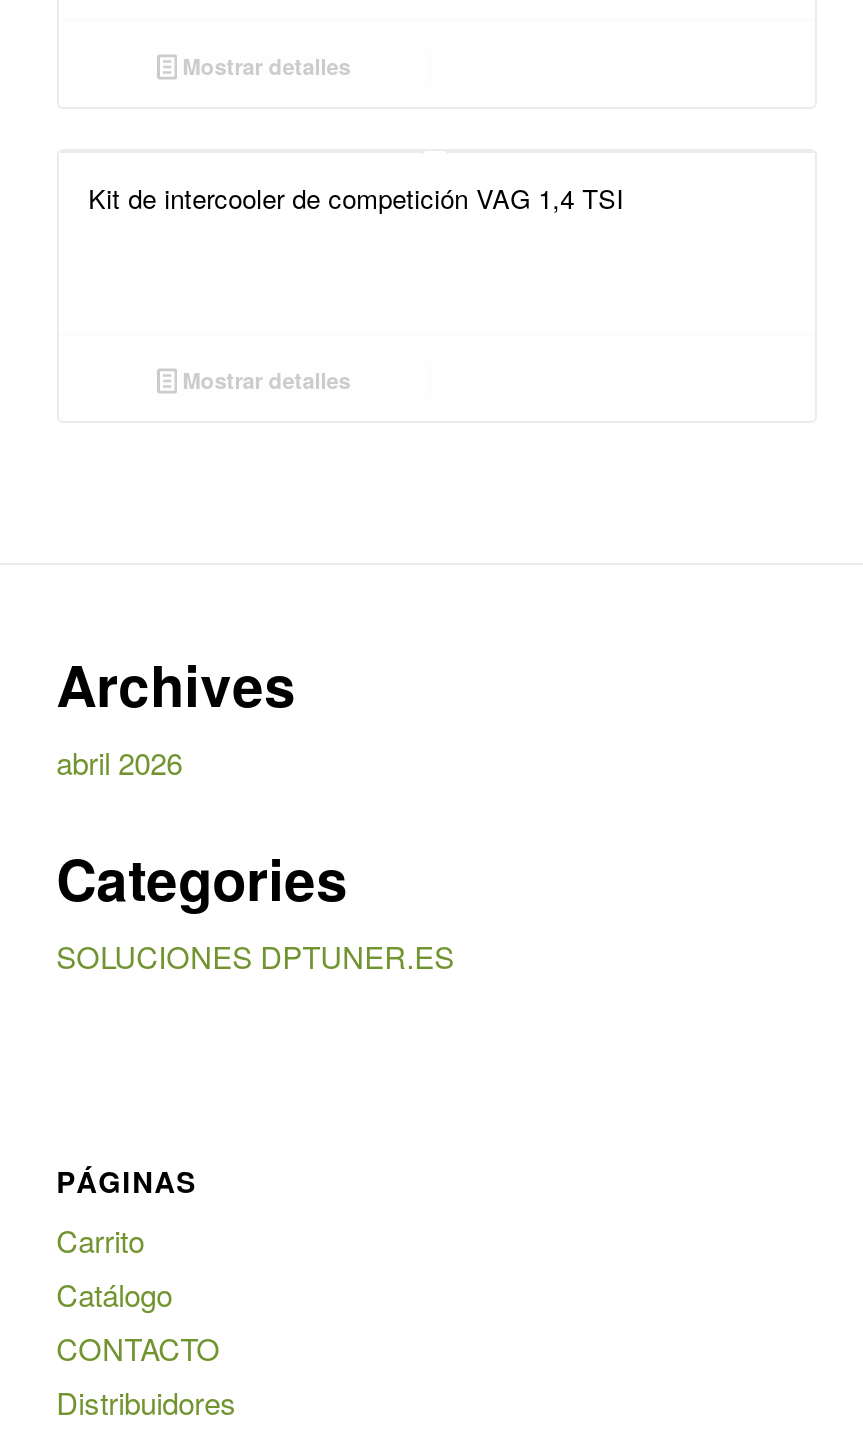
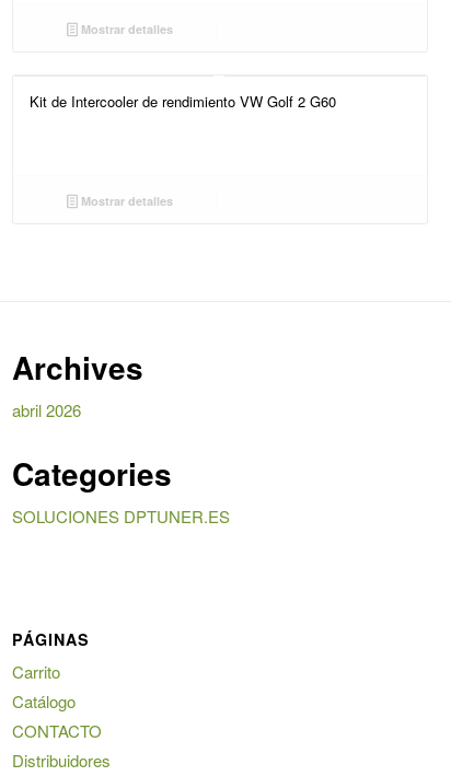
[88,179,624,217] Kit de intercooler de competición VAG 1,4 TSI -> [29,91,336,112] Kit de Intercooler de rendimiento VW Golf 2 G60

